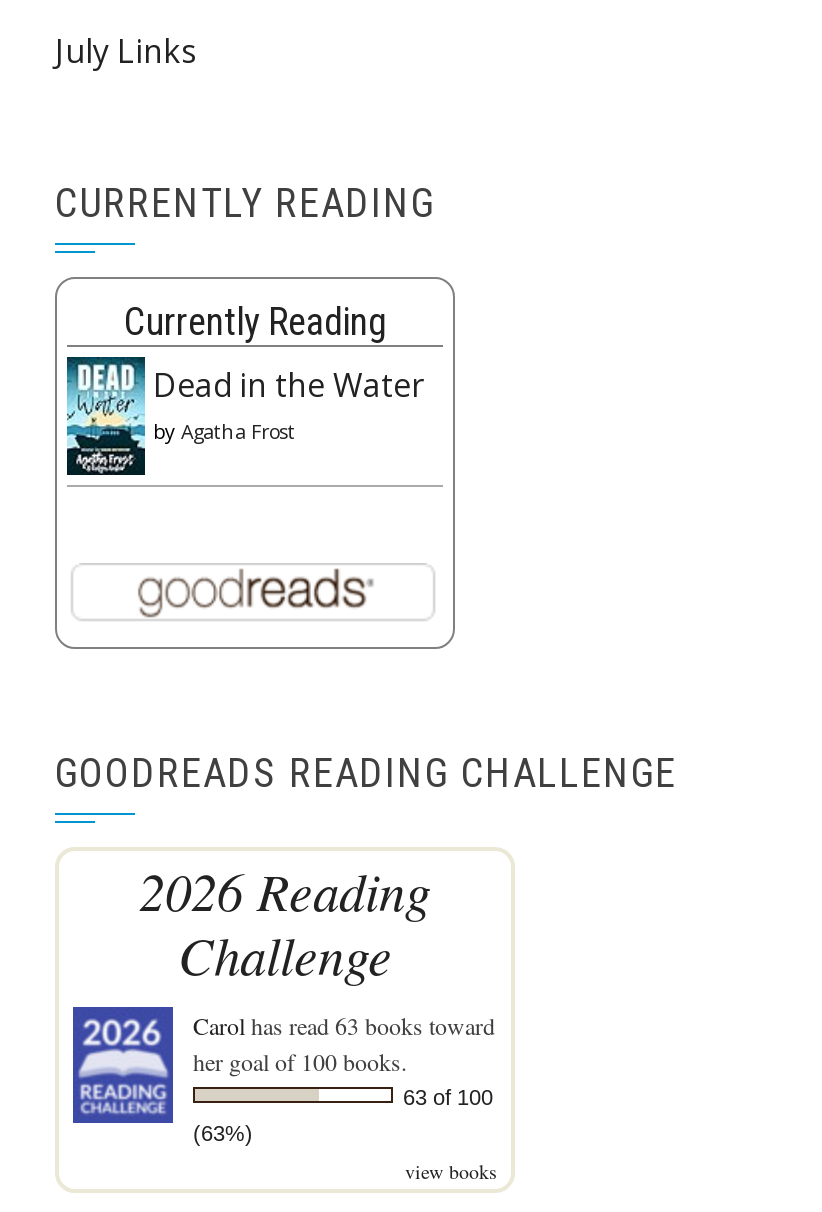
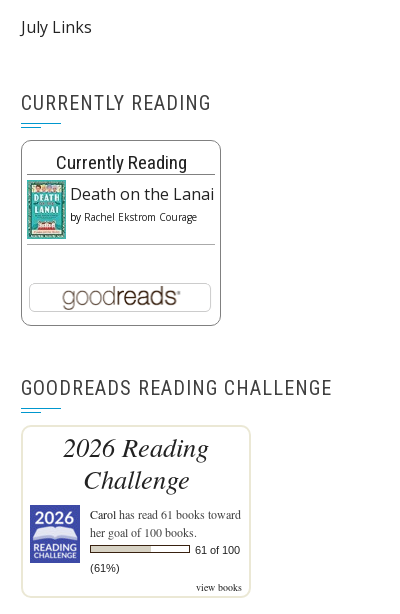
[65,355,425,477] [image] | Dead in the Water | by Agatha Frost -> [26,179,214,240] [image] | Death on the Lanai | by Rachel Ekstrom Courage
[193,1008,495,1040] Carol has read 63 books toward -> [90,506,241,522] Carol has read 61 books toward
[403,1084,493,1108] 63 of 100 -> [195,544,240,556] 61 of 100
[193,1120,253,1144] (63%) -> [90,562,120,574] (61%)

